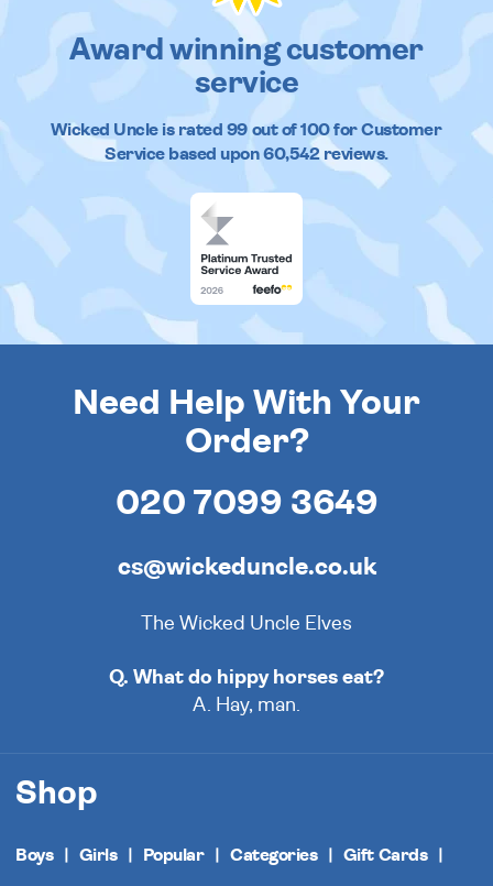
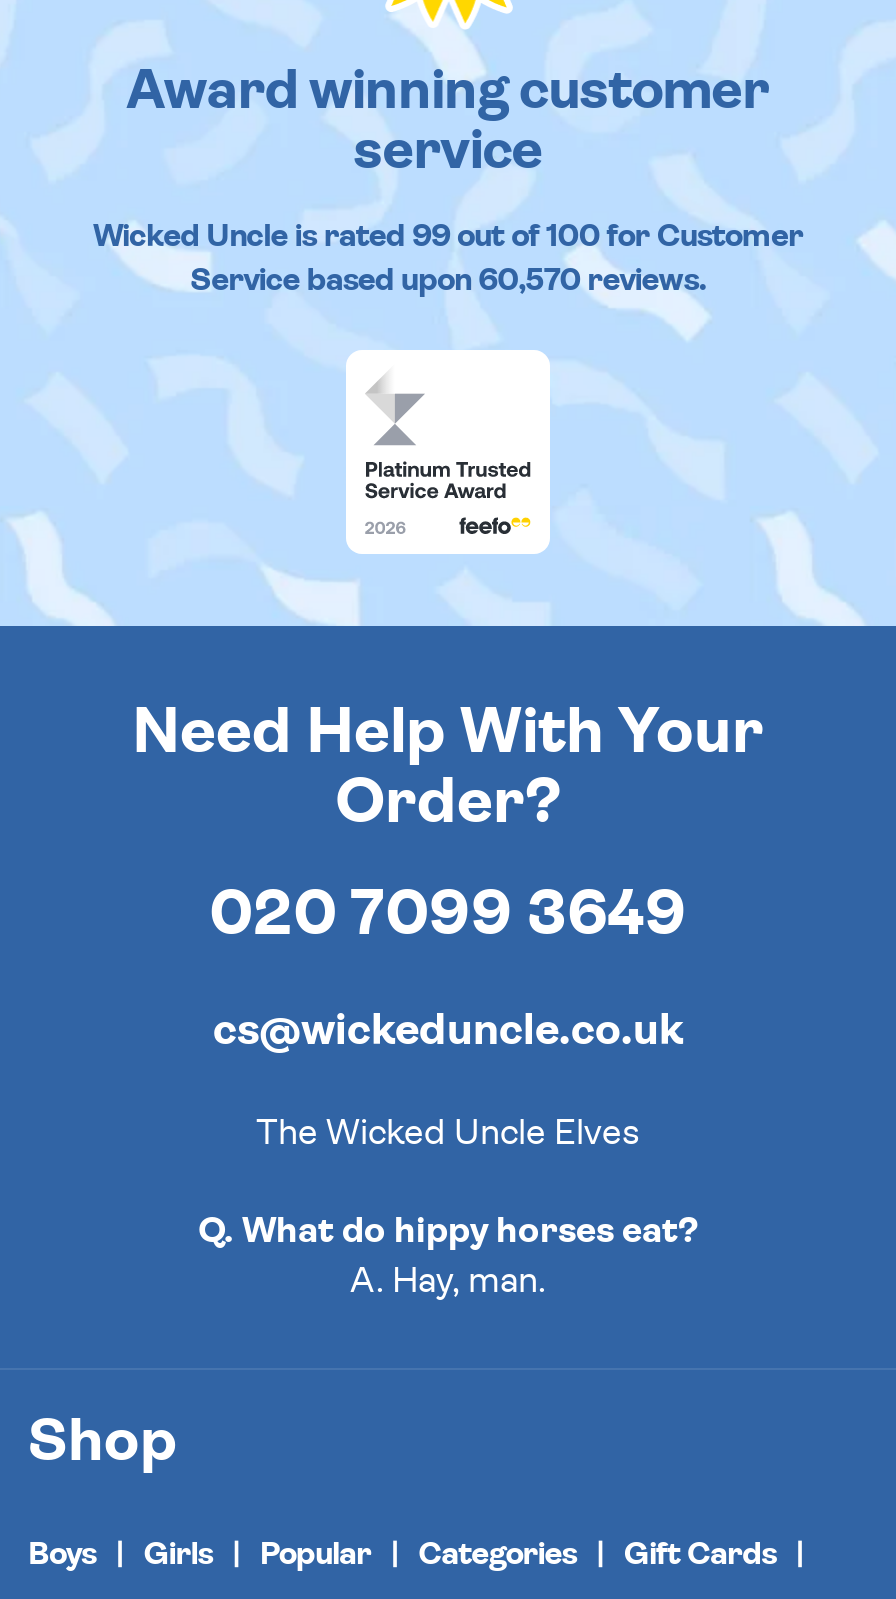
[105,146,388,163] Service based upon 60,542 reviews. -> [190,264,706,296] Service based upon 60,570 reviews.

